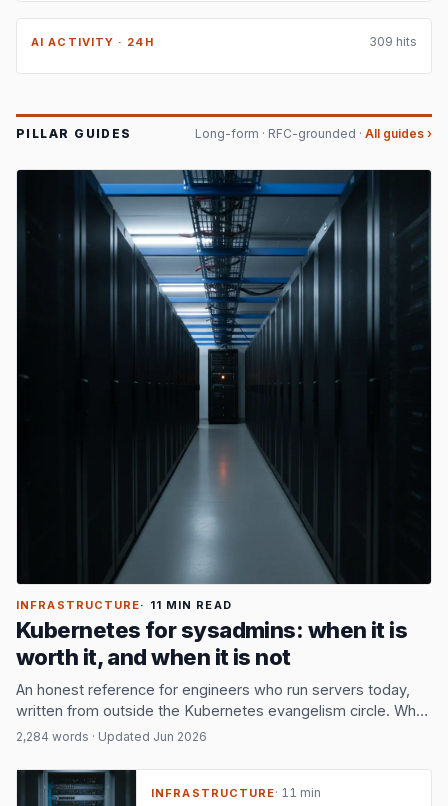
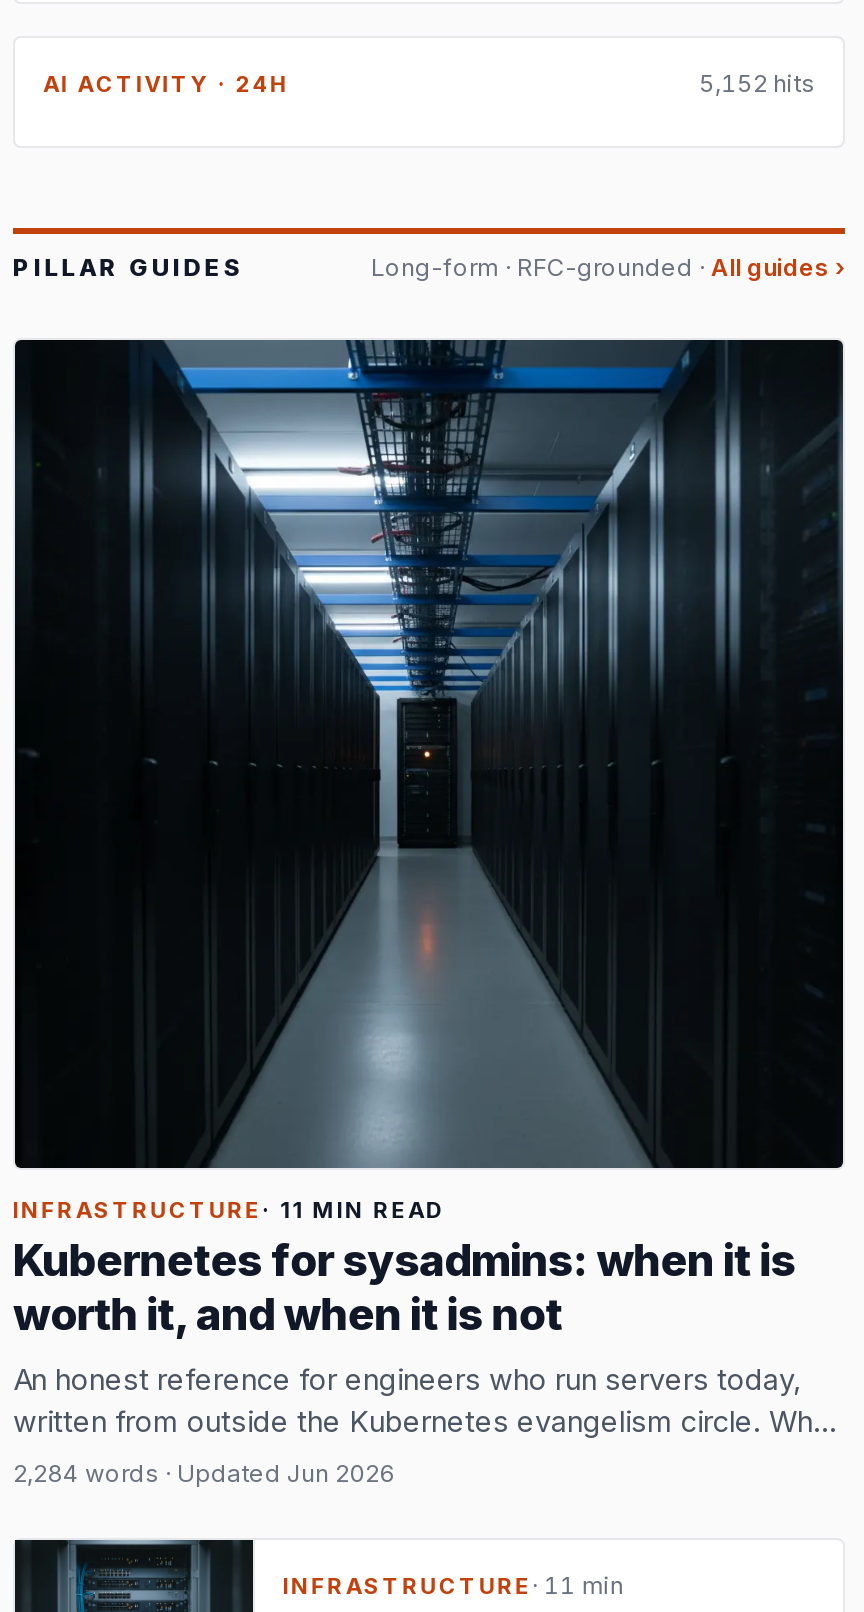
[369,34,417,49] 309 hits -> [699,68,815,98] 5,152 hits

